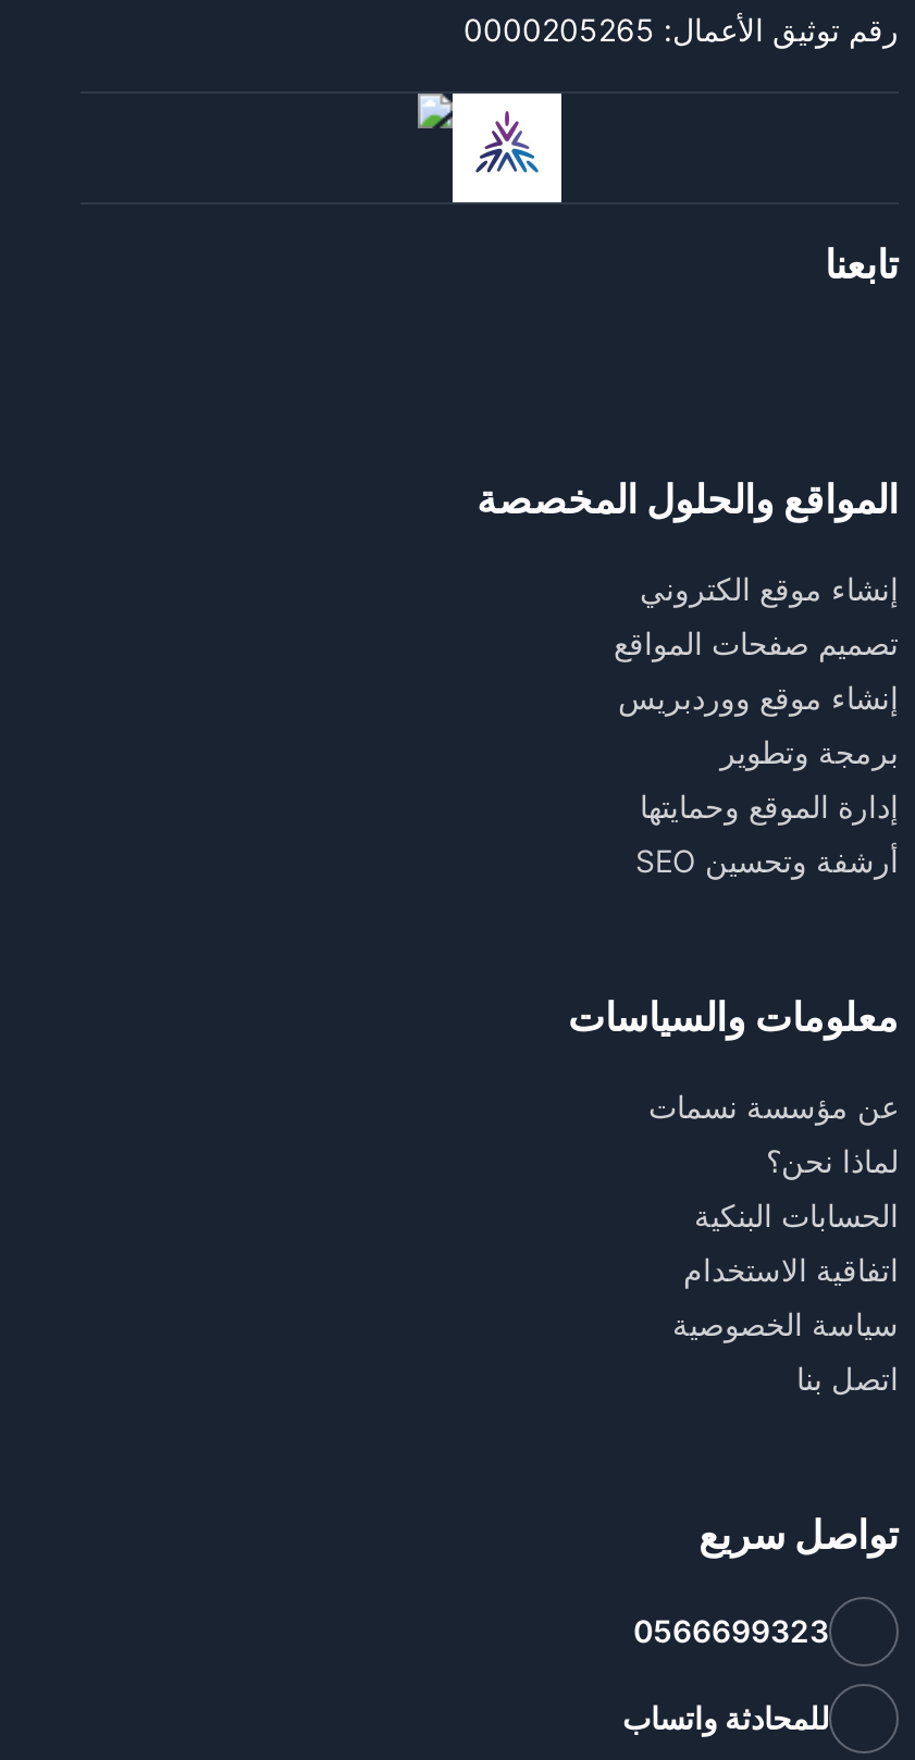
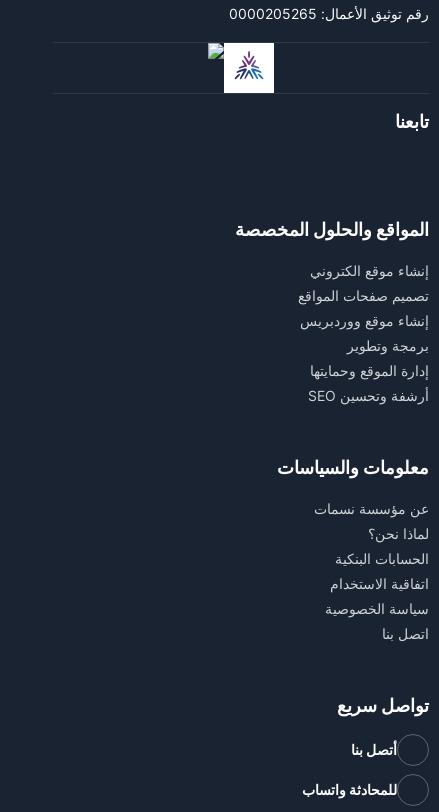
[633,1611,829,1648] 0566699323 -> [351,741,397,758] أتصل بنا

